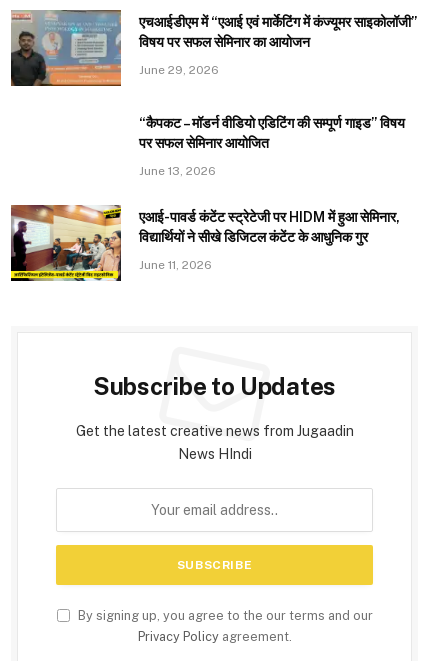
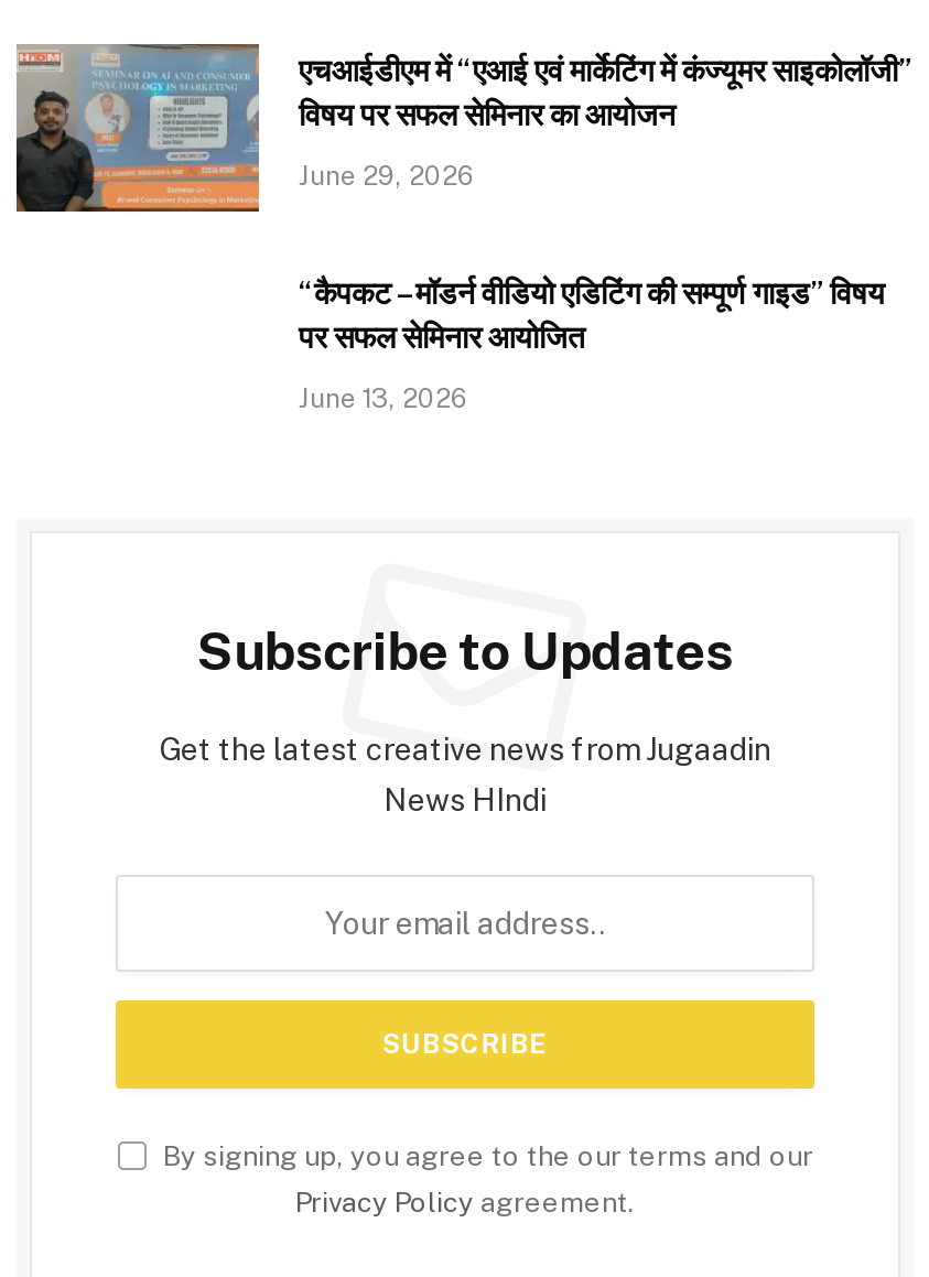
[10,204,400,282] [image] | एआई-पावर्ड कंटेंट स्ट्रेटेजी पर HIDM में हुआ सेमिनार, | विद्यार्थियों ने सीखे डिजिटल कंटेंट के आधुनिक गुर | June 11, 2026 -> none

